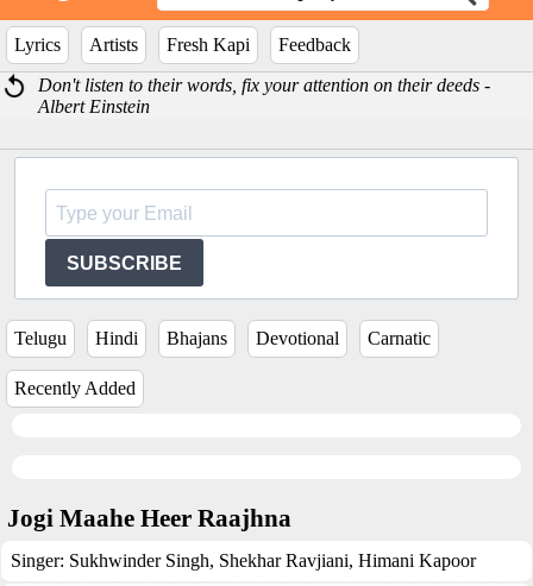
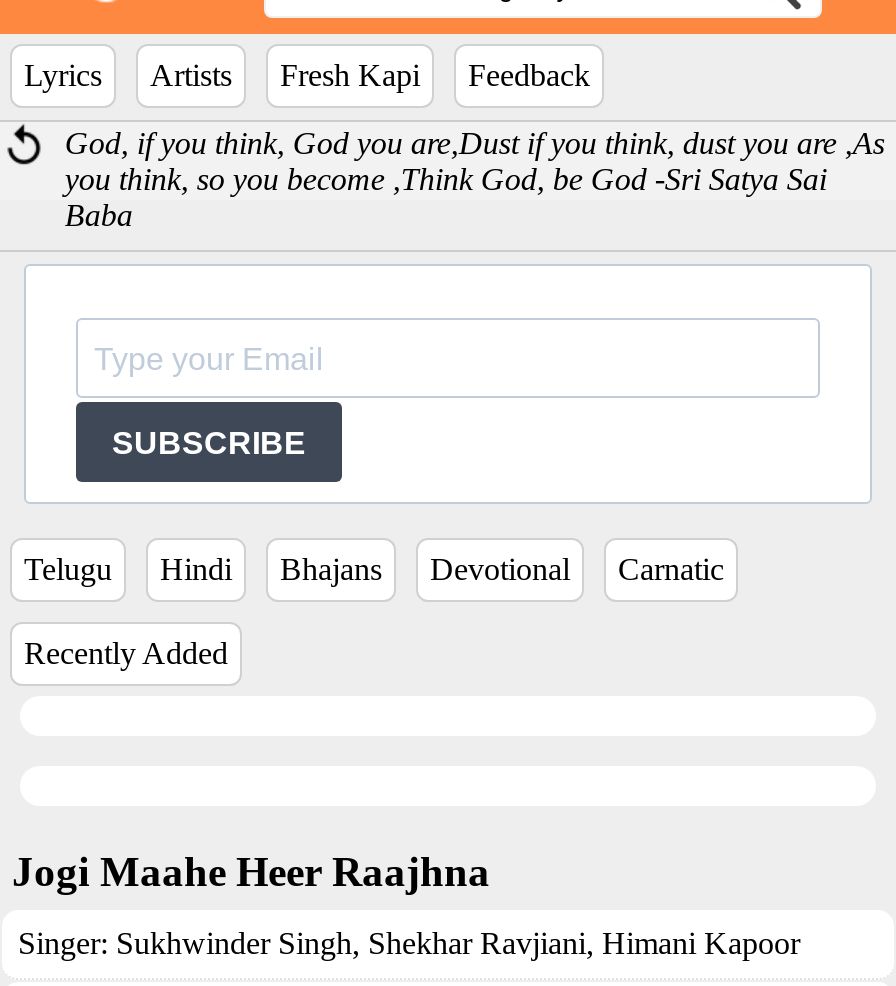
[39,75,491,116] Don't listen to their words, fix your attention on their deeds - | Albert Einstein -> [65,126,885,232] God, if you think, God you are,Dust if you think, dust you are ,As | you think, so you become ,Think God, be God -Sri Satya Sai | Baba

